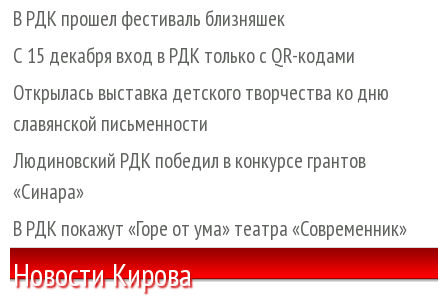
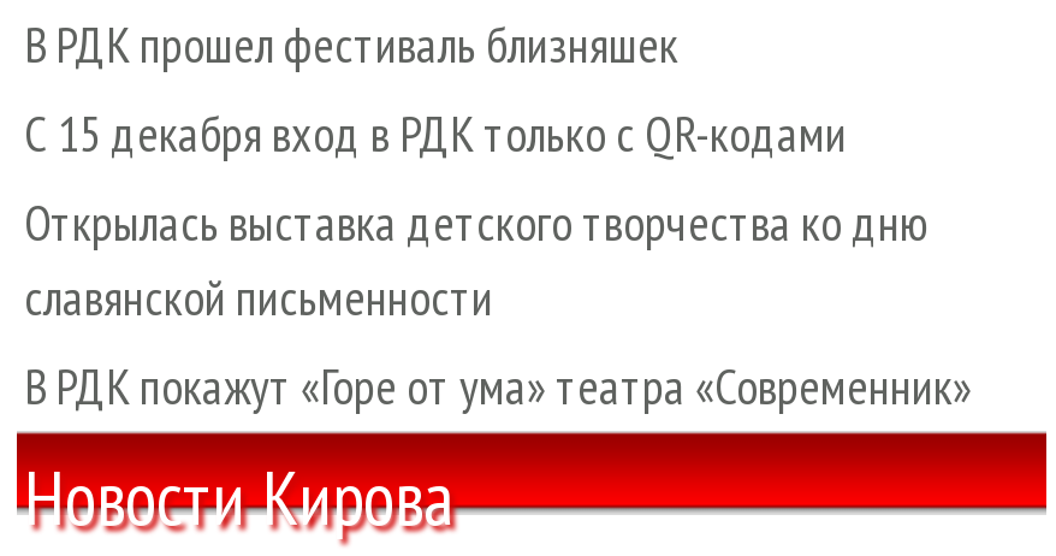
[13,147,366,205] Людиновский РДК победил в конкурсе грантов | «Синара» -> none

